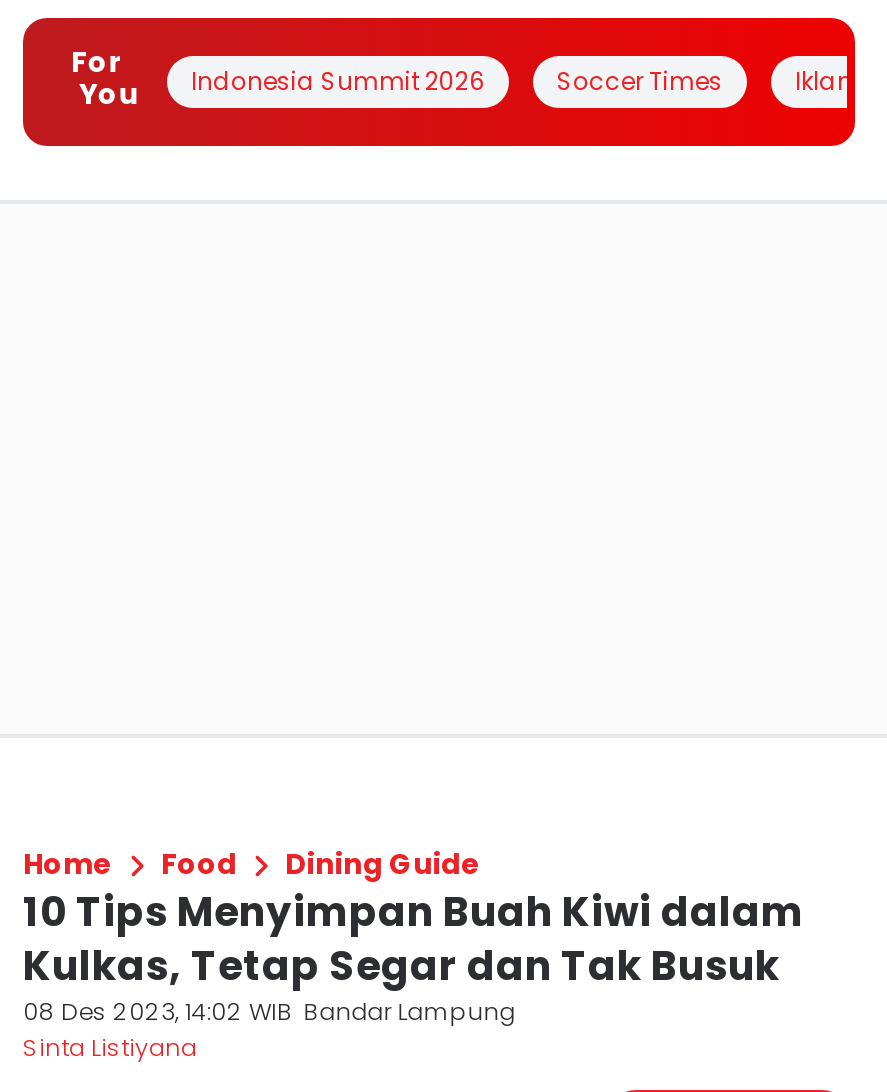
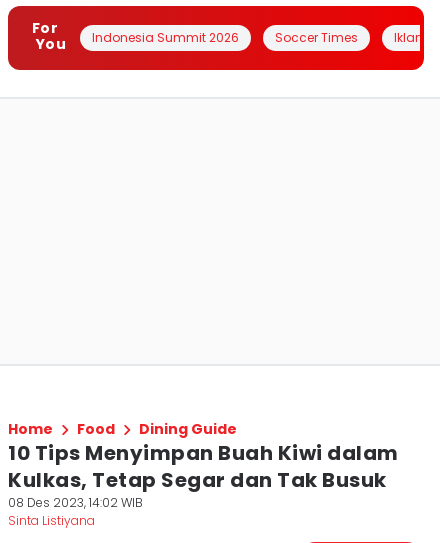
[23,994,515,1028] 08 Des 2023, 14:02 WIB Bandar Lampung -> [8,494,143,511] 08 Des 2023, 14:02 WIB

